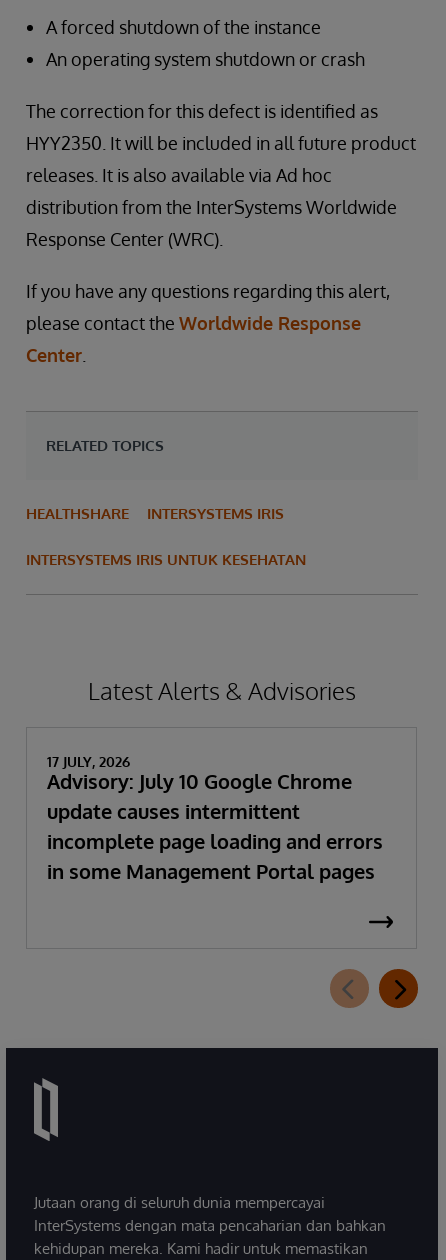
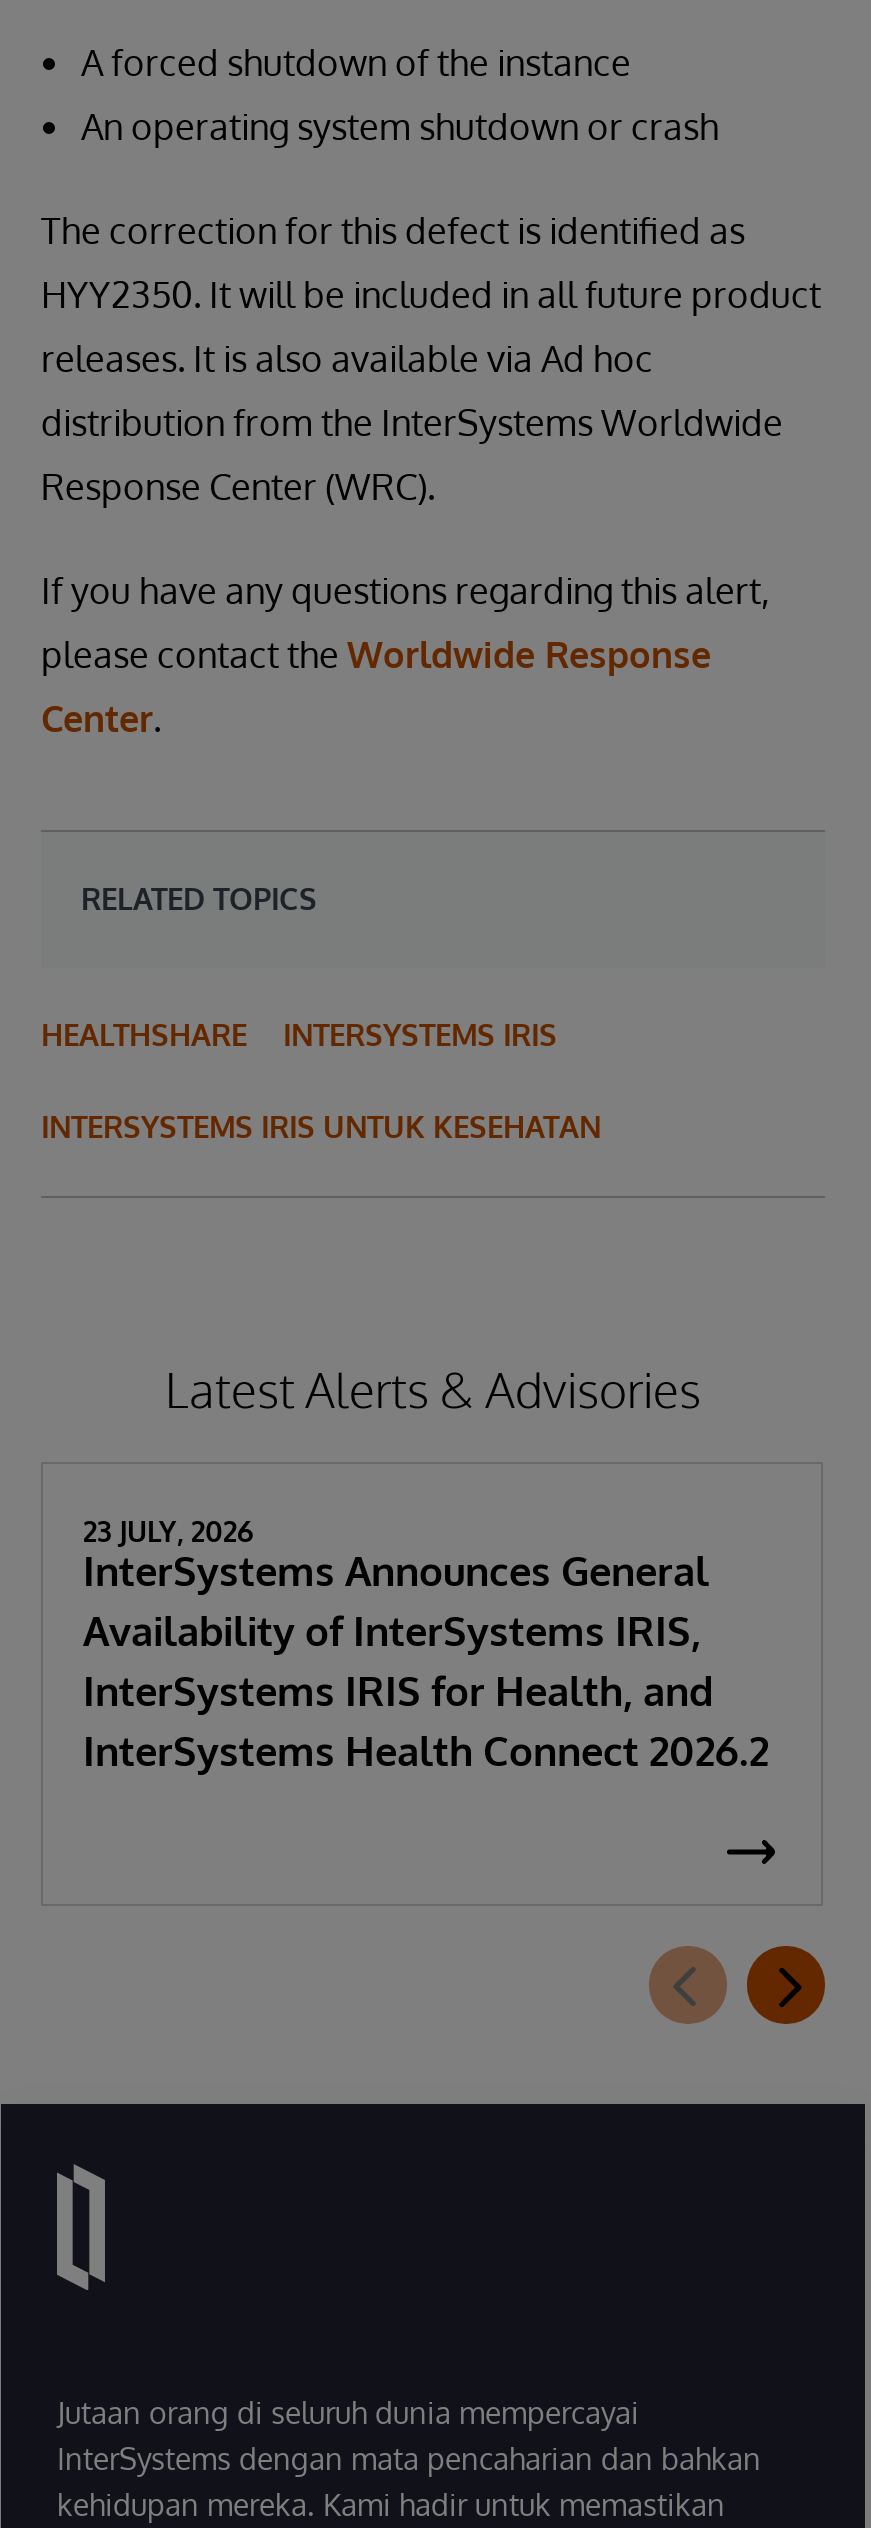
[47,753,383,884] 17 JULY, 2026 | Advisory: July 10 Google Chrome | update causes intermittent | incomplete page loading and errors | in some Management Portal pages -> [83,1514,769,1776] 23 JULY, 2026 | InterSystems Announces General | Availability of InterSystems IRIS, | InterSystems IRIS for Health, and | InterSystems Health Connect 2026.2

